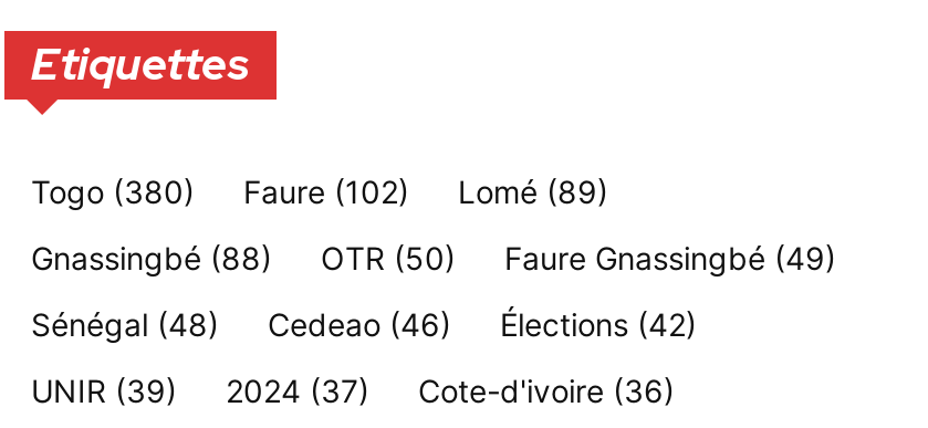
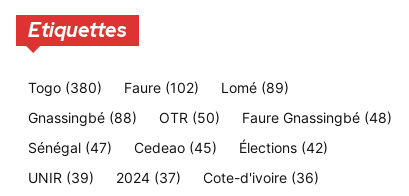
[504,240,836,277] Faure Gnassingbé (49) -> [242,109,392,126] Faure Gnassingbé (48)
[31,306,219,344] Sénégal (48) -> [28,139,112,156] Sénégal (47)
[268,306,451,344] Cedeao (46) -> [134,139,217,156] Cedeao (45)

